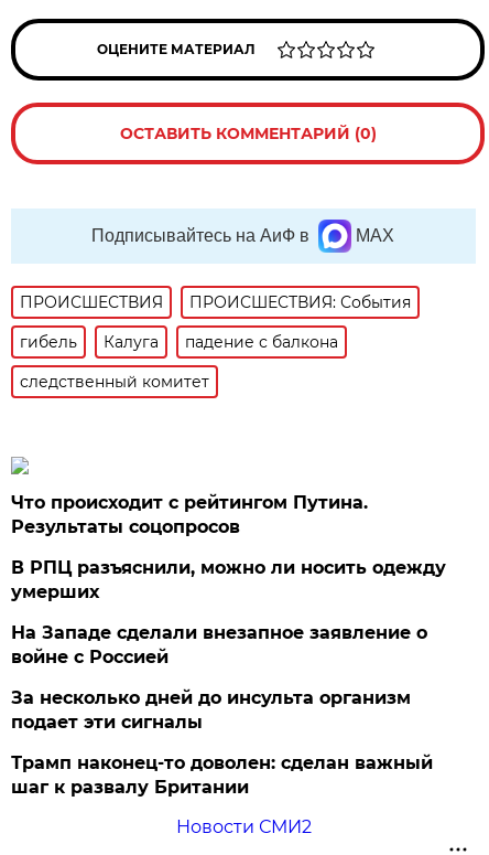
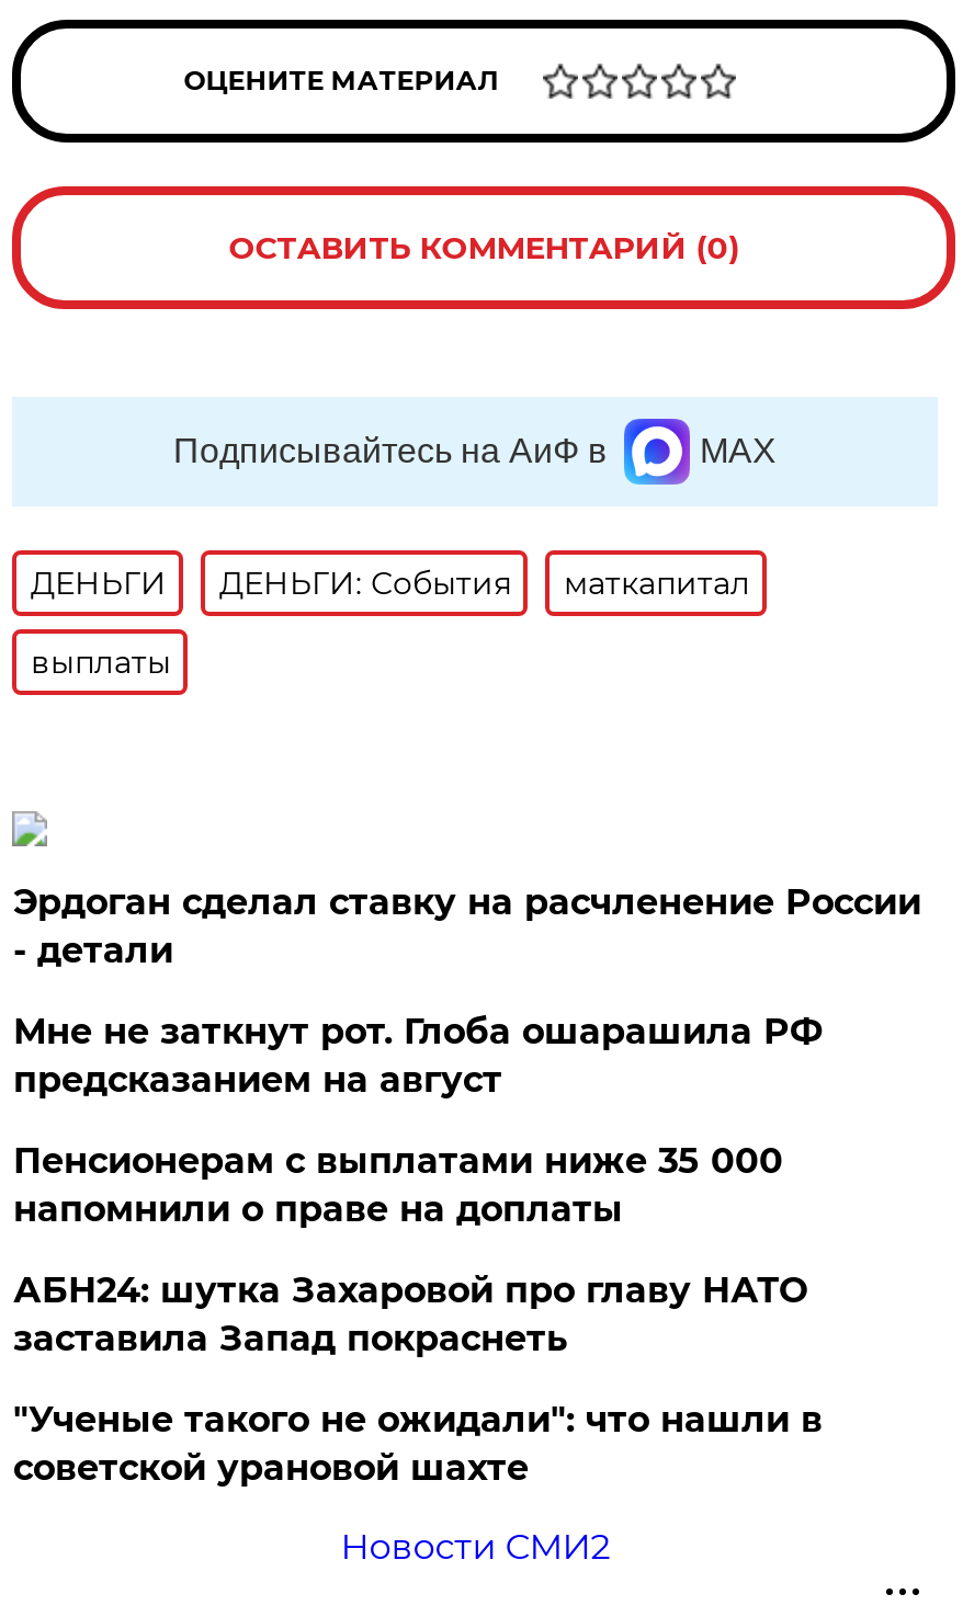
[20,292,411,391] ПРОИСШЕСТВИЯ | ПРОИСШЕСТВИЯ: События | гибель | Калуга | падение с балкона | следственный комитет -> [30,563,750,681] ДЕНЬГИ | ДЕНЬГИ: События | маткапитал | выплаты
[11,492,446,797] Что происходит с рейтингом Путина. | Результаты соцопросов | В РПЦ разъяснили, можно ли носить одежду | умерших | На Западе сделали внезапное заявление о | войне с Россией | За несколько дней до инсульта организм | подает эти сигналы | Трамп наконец-то доволен: сделан важный | шаг к развалу Британии -> [13,881,921,1488] Эрдоган сделал ставку на расчленение России | - детали | Мне не заткнут рот. Глоба ошарашила РФ | предсказанием на август | Пенсионерам с выплатами ниже 35 000 | напомнили о праве на доплаты | АБН24: шутка Захаровой про главу НАТО | заставила Запад покраснеть | "Ученые такого не ожидали": что нашли в | советской урановой шахте

